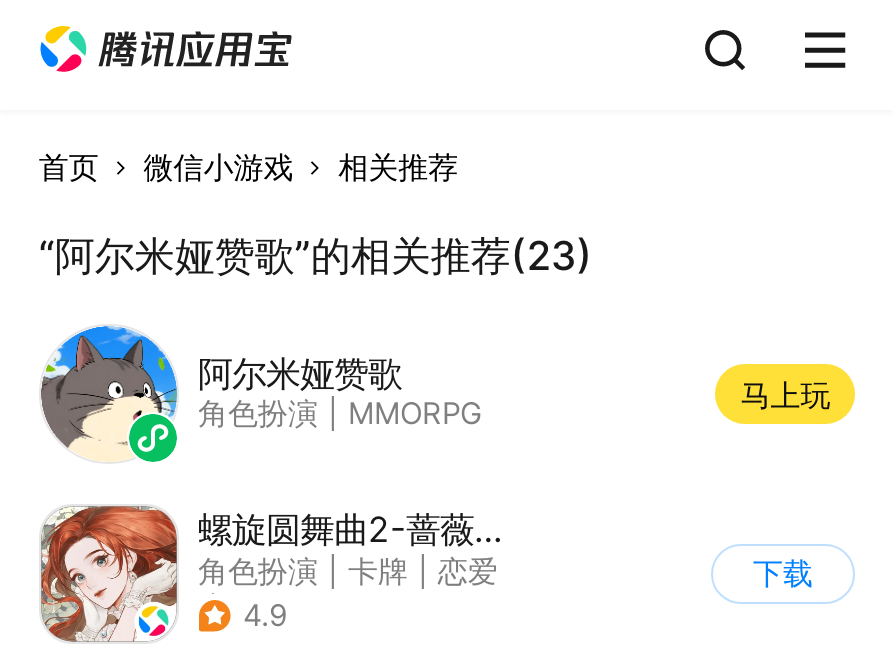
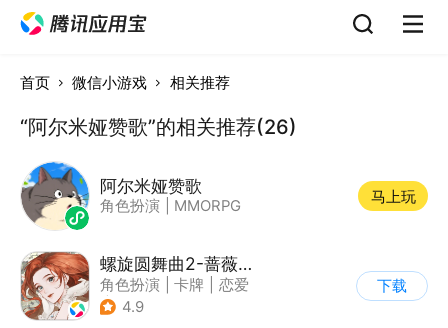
[39,231,593,279] “阿尔米娅赞歌”的相关推荐(23) -> [20,114,297,138] “阿尔米娅赞歌”的相关推荐(26)

